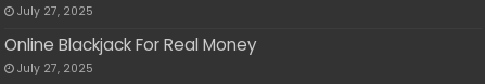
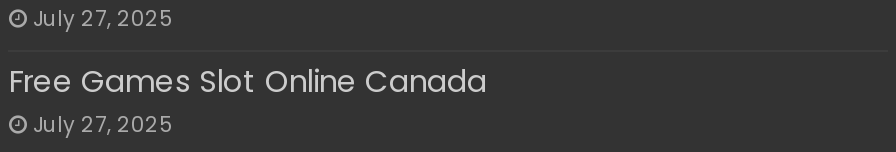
[5,33,258,55] Online Blackjack For Real Money -> [9,61,487,103] Free Games Slot Online Canada

